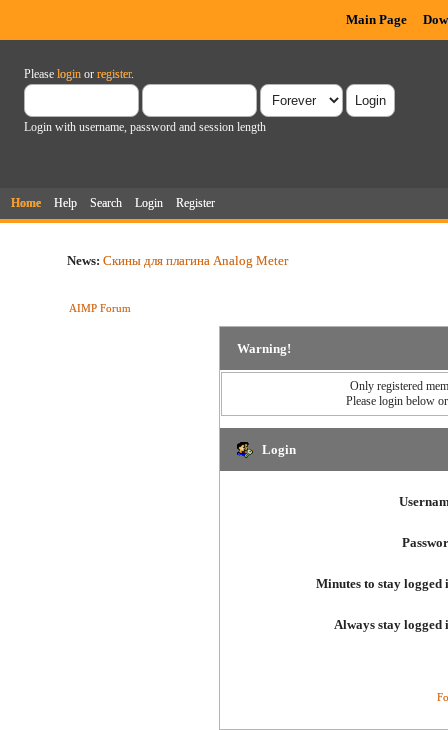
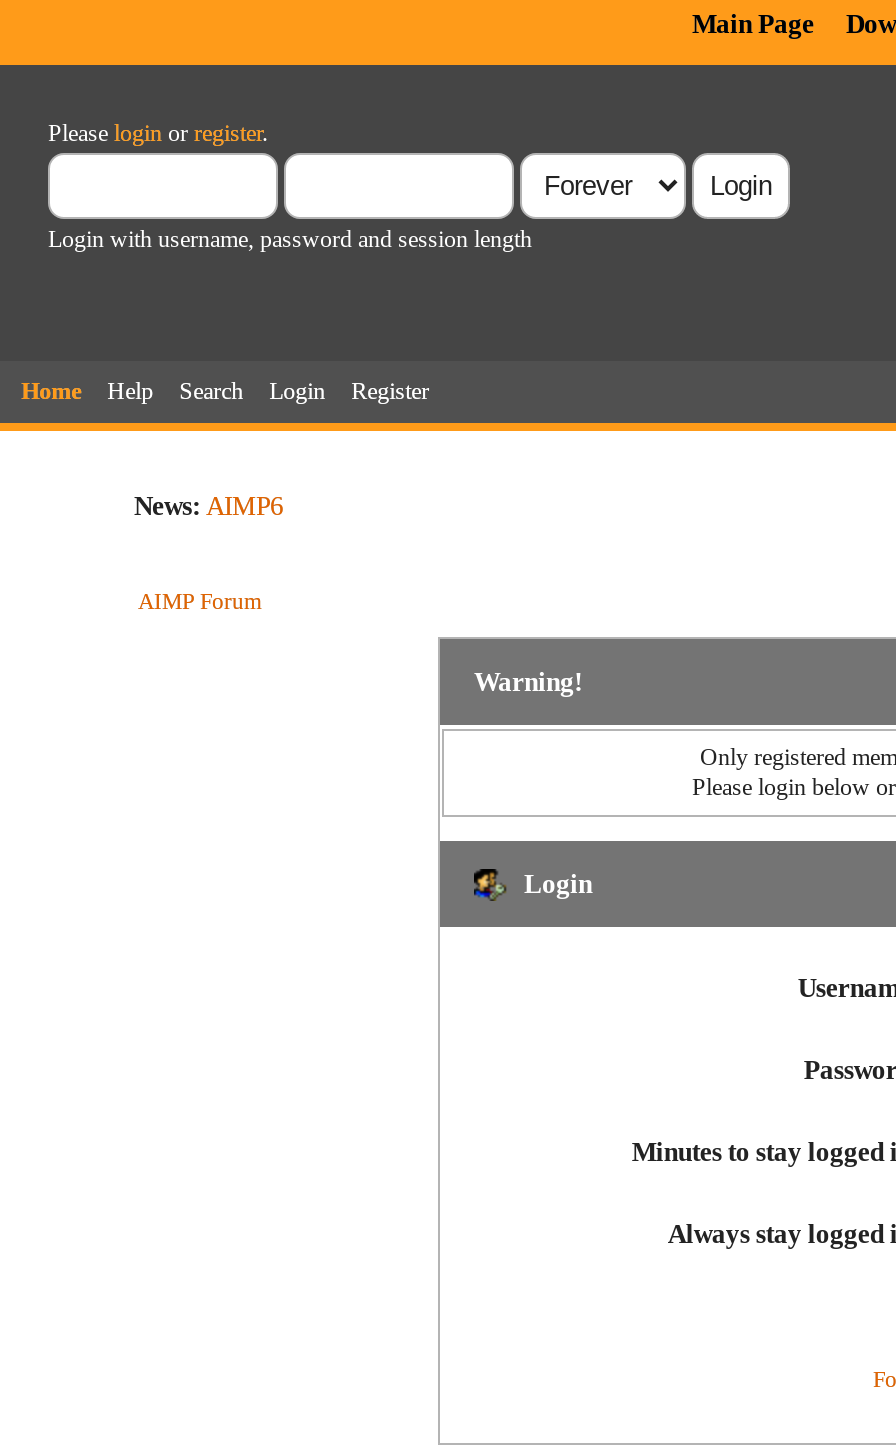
[67,253,288,268] News: Скины для плагина Analog Meter -> [134,491,284,521] News: AIMP6

